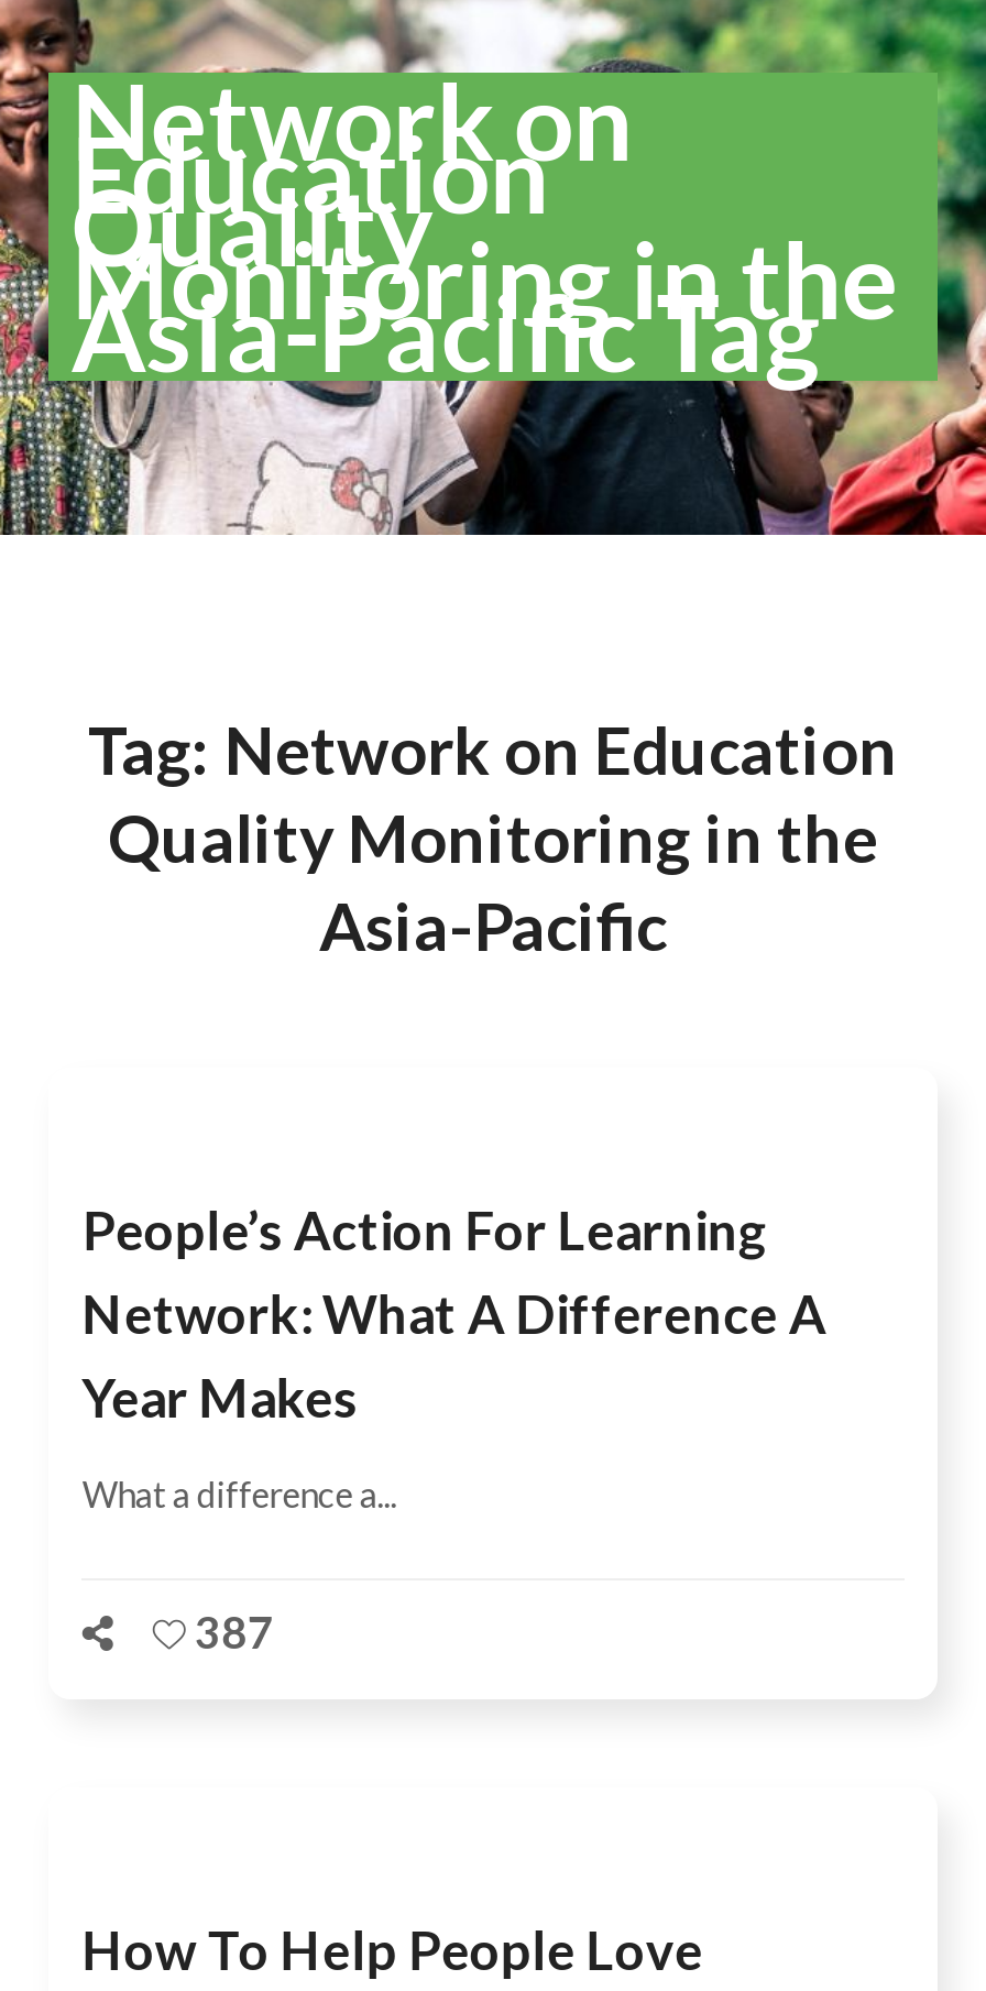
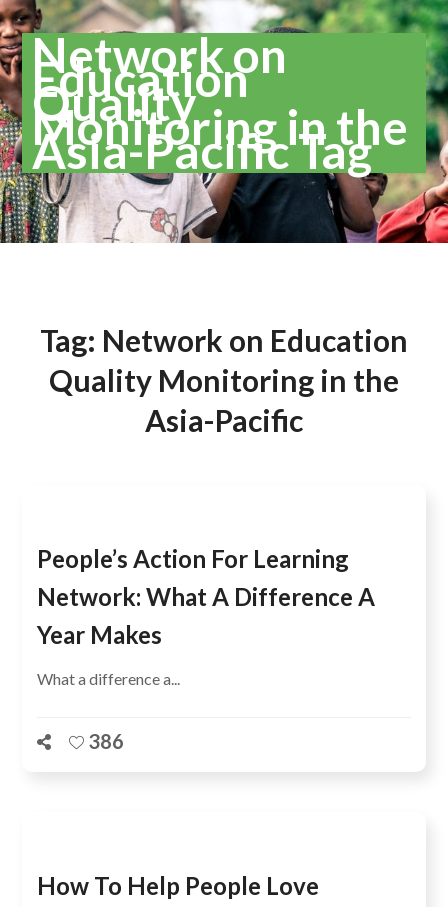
[195,1605,274,1658] 387 -> [88,729,124,753] 386

